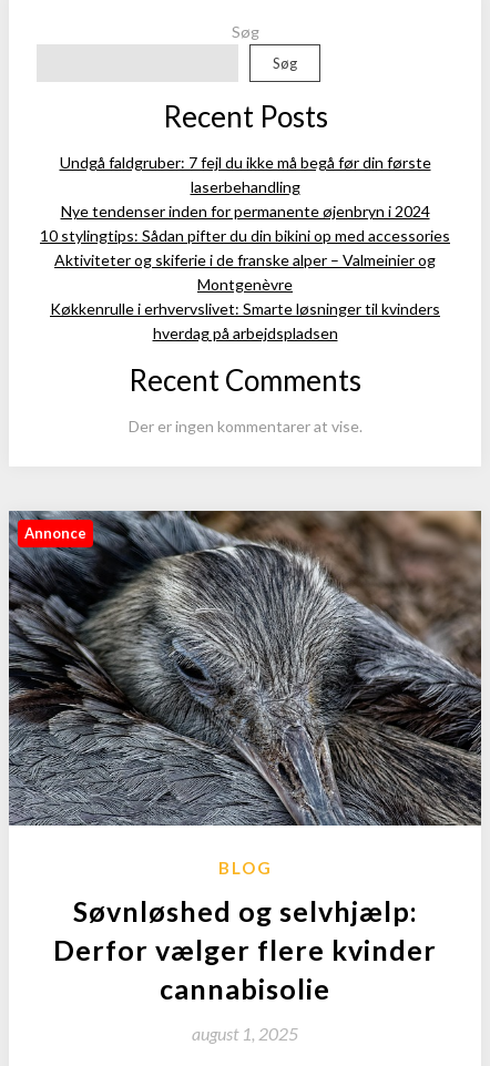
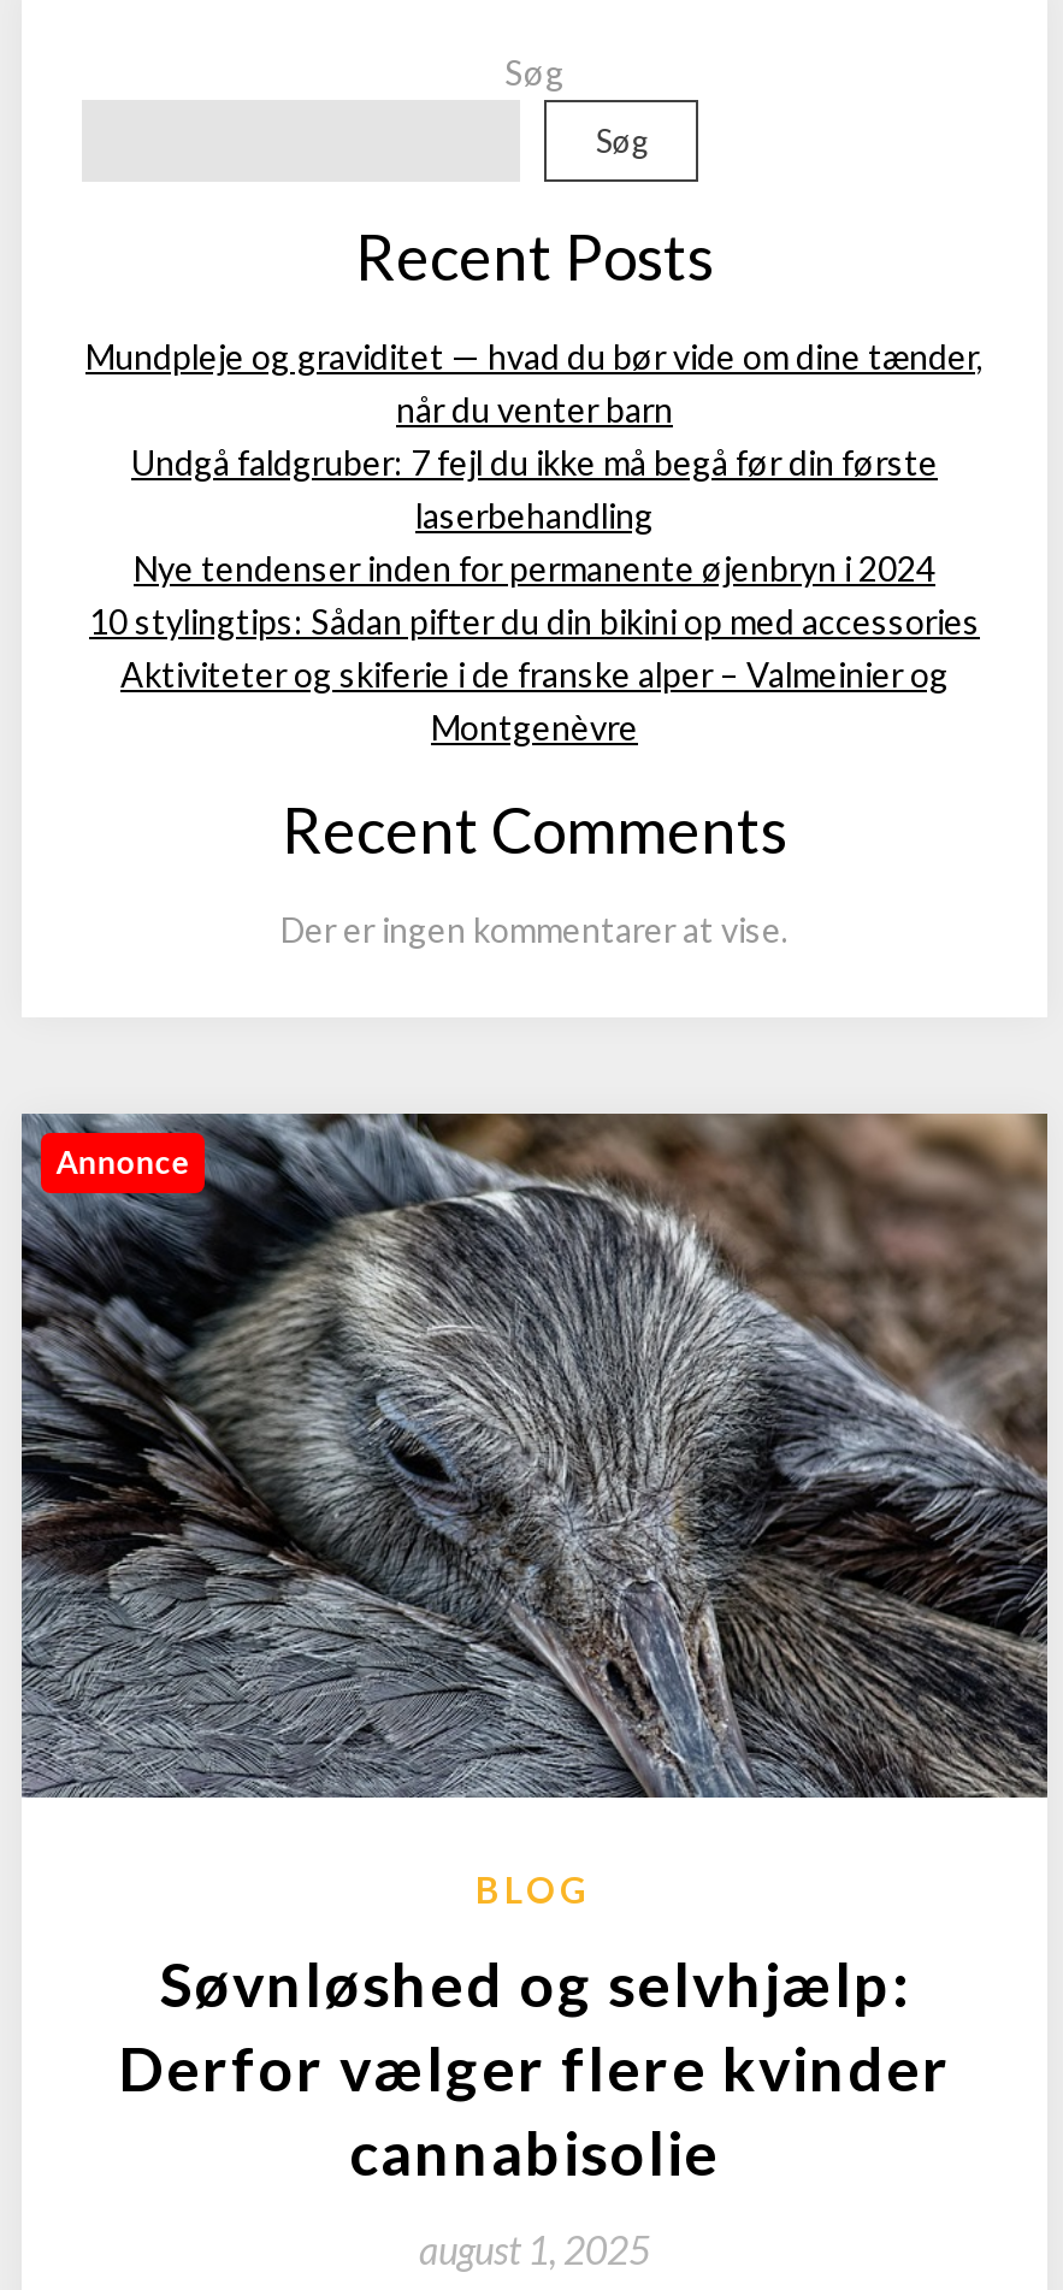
none -> [85,336,984,430] Mundpleje og graviditet — hvad du bør vide om dine tænder, | når du venter barn
moved [40,153,450,294] -> [89,442,980,748]: Undgå faldgruber: 7 fejl du ikke må begå før din første | laserbehandling | Nye tendenser inden for permanente øjenbryn i 2024 | 10 stylingtips: Sådan pifter du din bikini op med accessories | Aktiviteter og skiferie i de franske alper – Valmeinier og | Montgenèvre
[50,299,440,342] Køkkenrulle i erhvervslivet: Smarte løsninger til kvinders | hverdag på arbejdspladsen -> none

